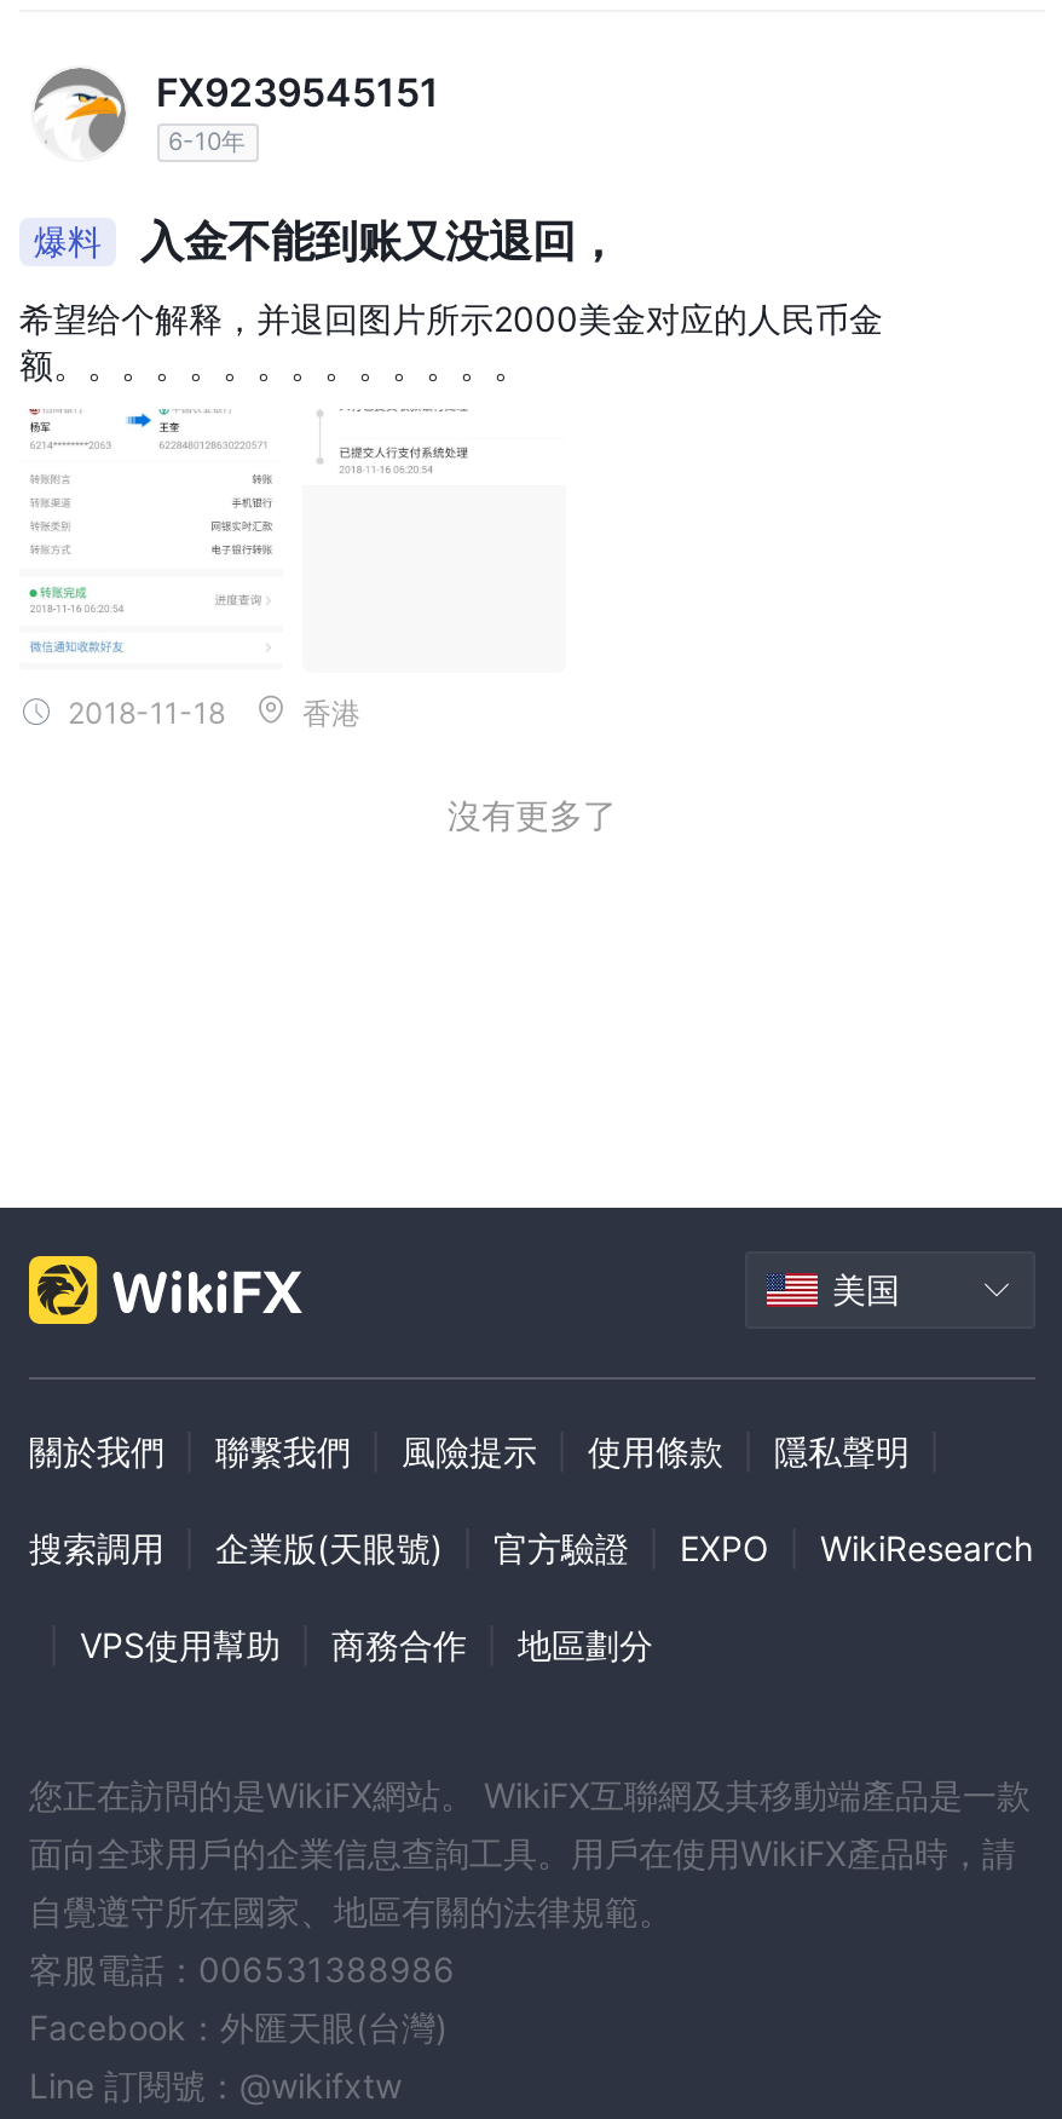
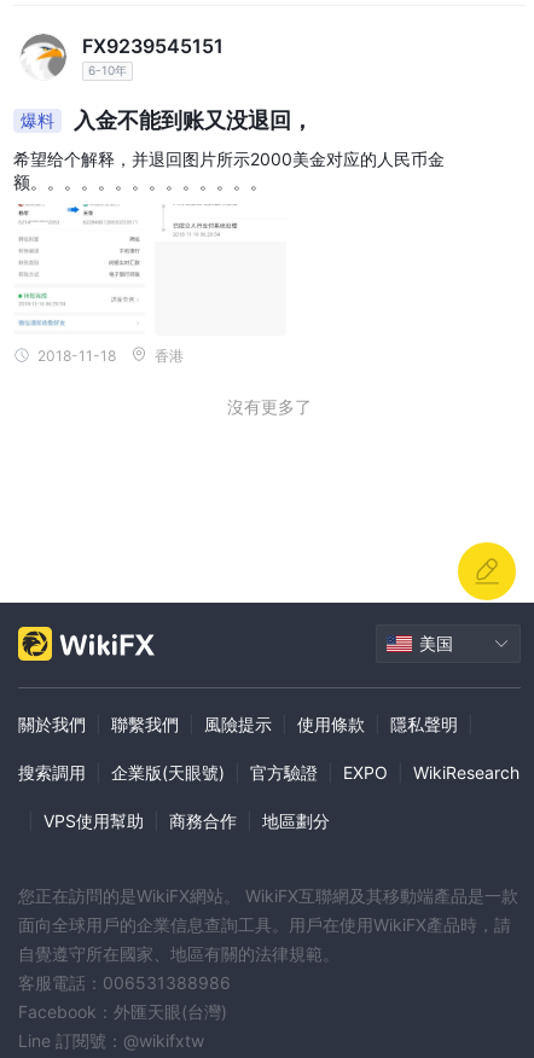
none -> [457,541,517,601] [image]

